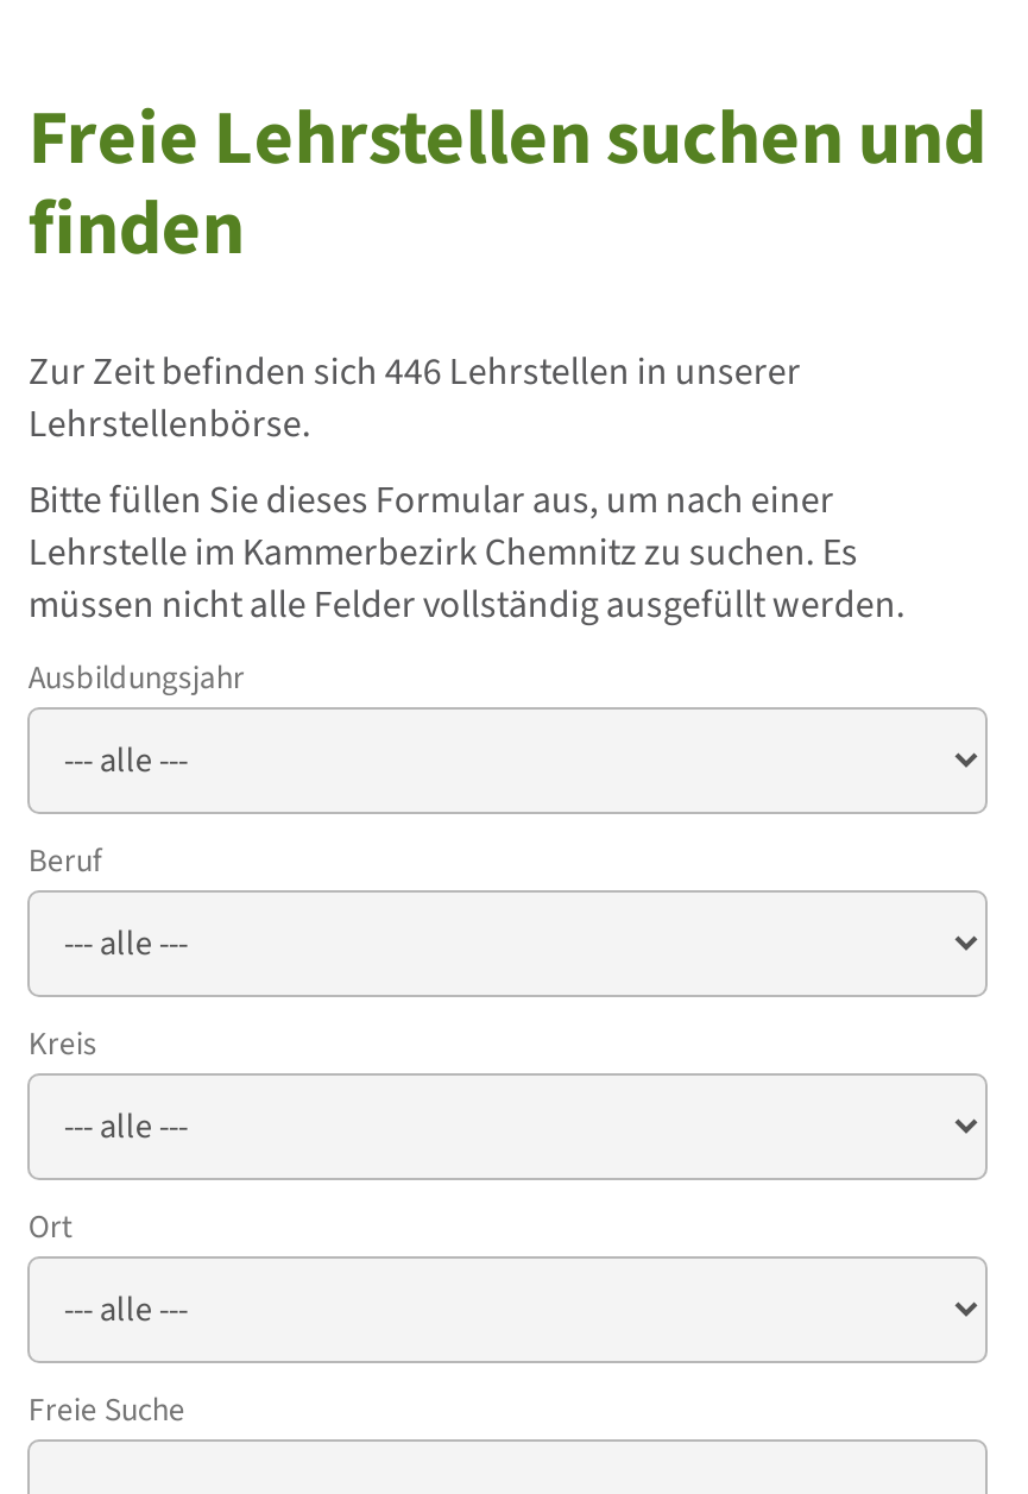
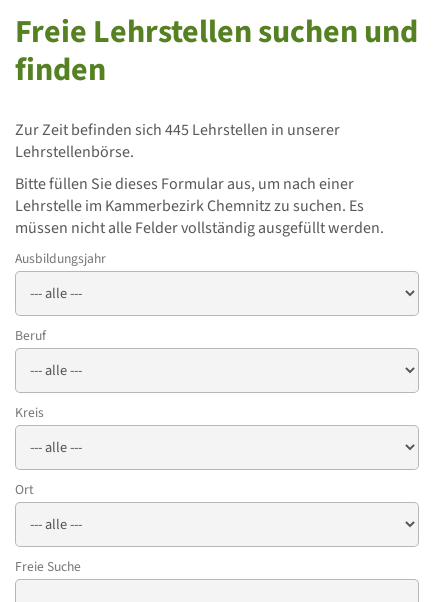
[28,346,801,398] Zur Zeit befinden sich 446 Lehrstellen in unserer -> [15,119,340,141] Zur Zeit befinden sich 445 Lehrstellen in unserer

